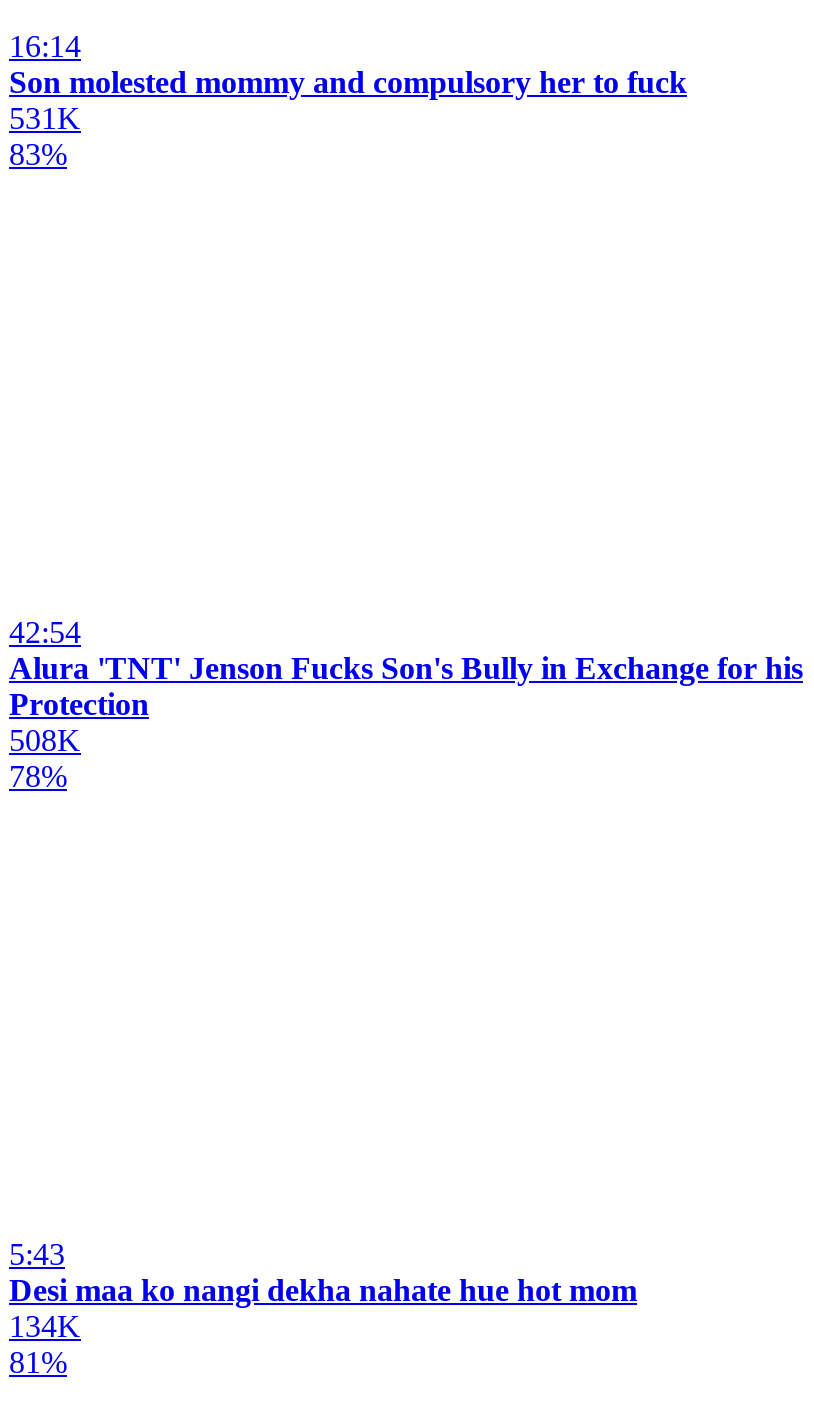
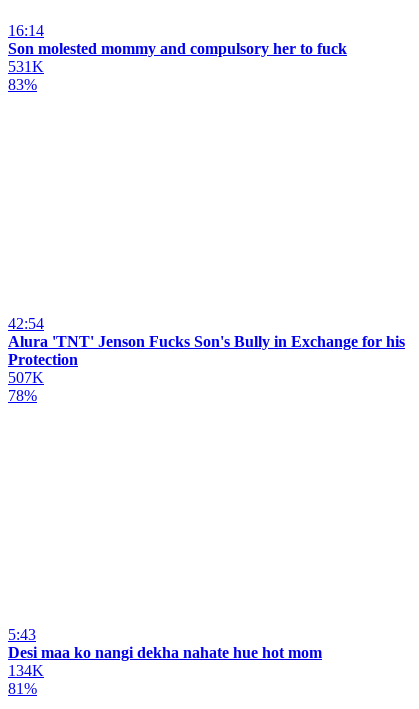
[9,723,81,757] 508K -> [8,369,44,386] 507K

